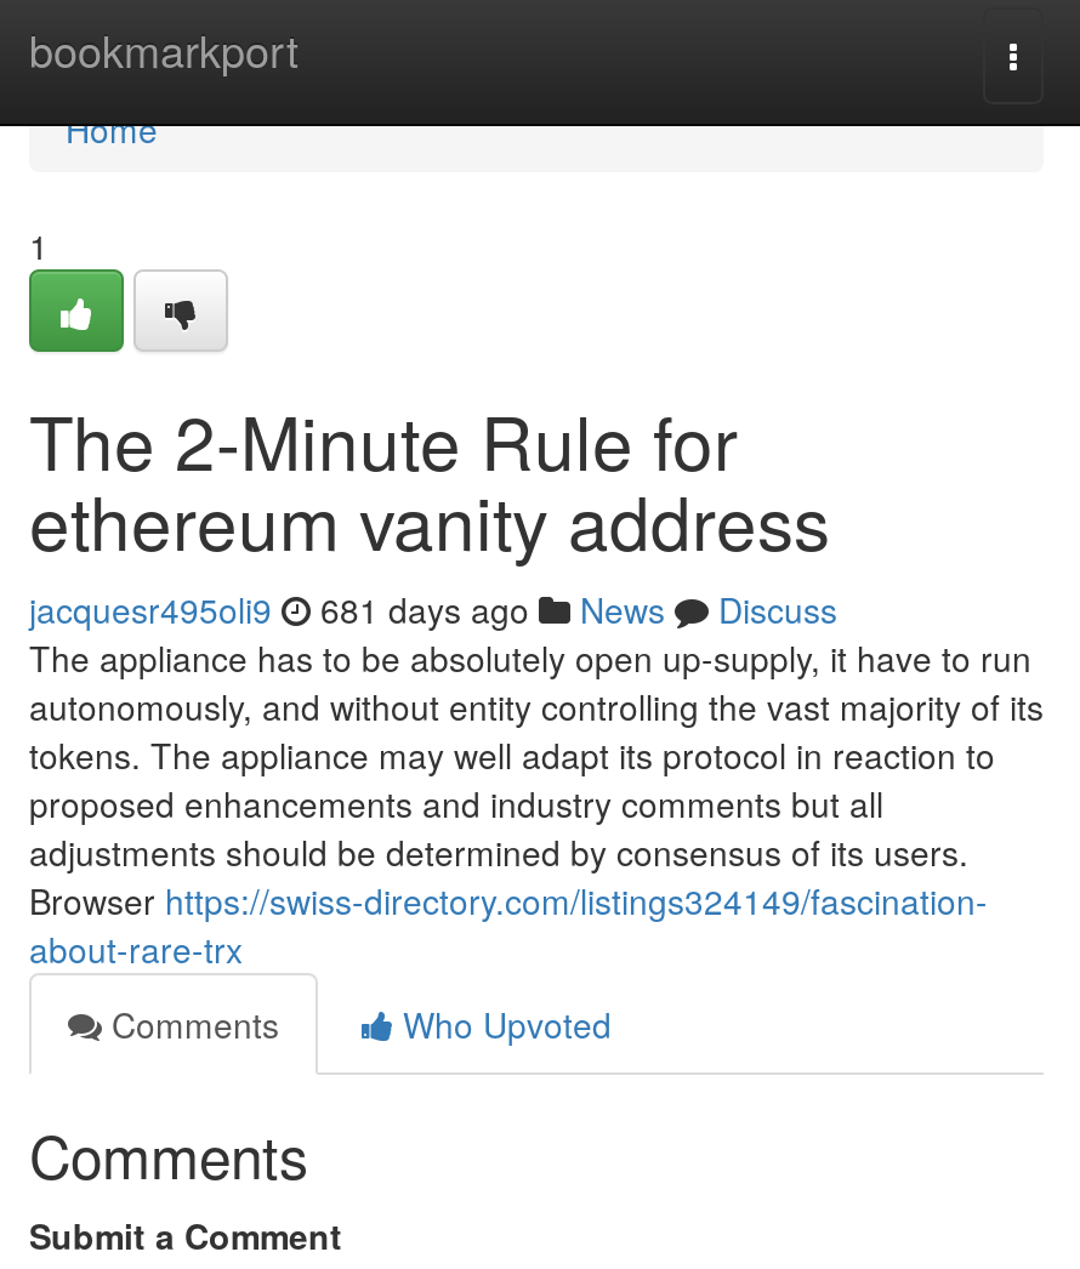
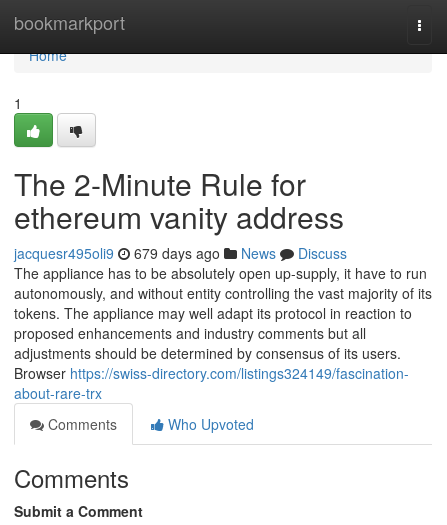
[29,585,837,633] jacquesr495oli9 681 days ago News Discuss -> [14,243,347,263] jacquesr495oli9 679 days ago News Discuss

